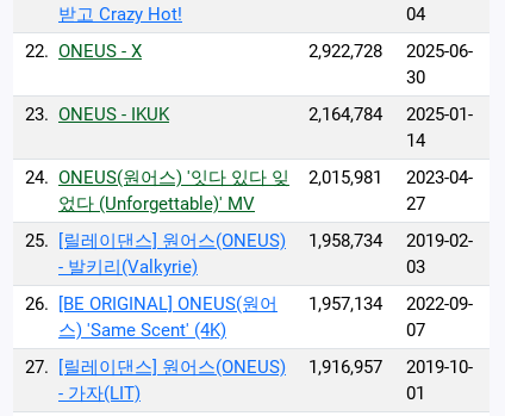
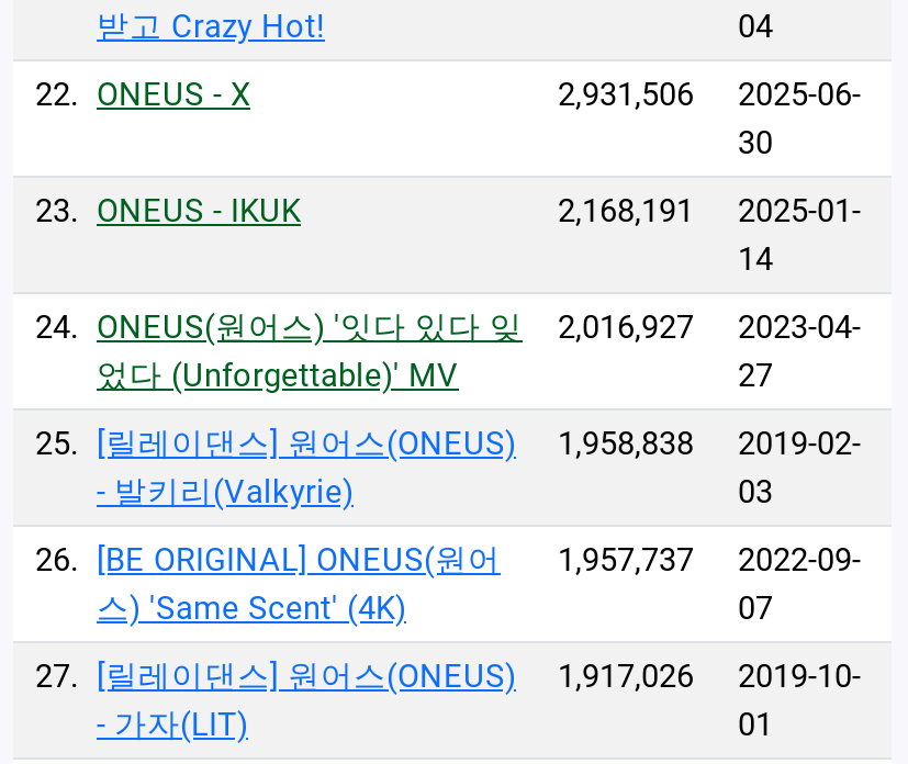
[308,41,473,62] 2,922,728 2025-06- -> [558,75,861,114] 2,931,506 2025-06-
[308,104,473,125] 2,164,784 2025-01- -> [558,191,861,231] 2,168,191 2025-01-
[308,167,382,188] 2,015,981 -> [558,307,694,347] 2,016,927
[25,230,473,252] 25. [릴레이댄스] 원어스(ONEUS) 1,958,734 2019-02- -> [35,424,861,463] 25. [릴레이댄스] 원어스(ONEUS) 1,958,838 2019-02-
[25,293,473,315] 26. [BE ORIGINAL] ONEUS(원어 1,957,134 2022-09- -> [35,540,861,580] 26. [BE ORIGINAL] ONEUS(원어 1,957,737 2022-09-
[25,356,473,378] 27. [릴레이댄스] 원어스(ONEUS) 1,916,957 2019-10- -> [35,656,861,696] 27. [릴레이댄스] 원어스(ONEUS) 1,917,026 2019-10-

